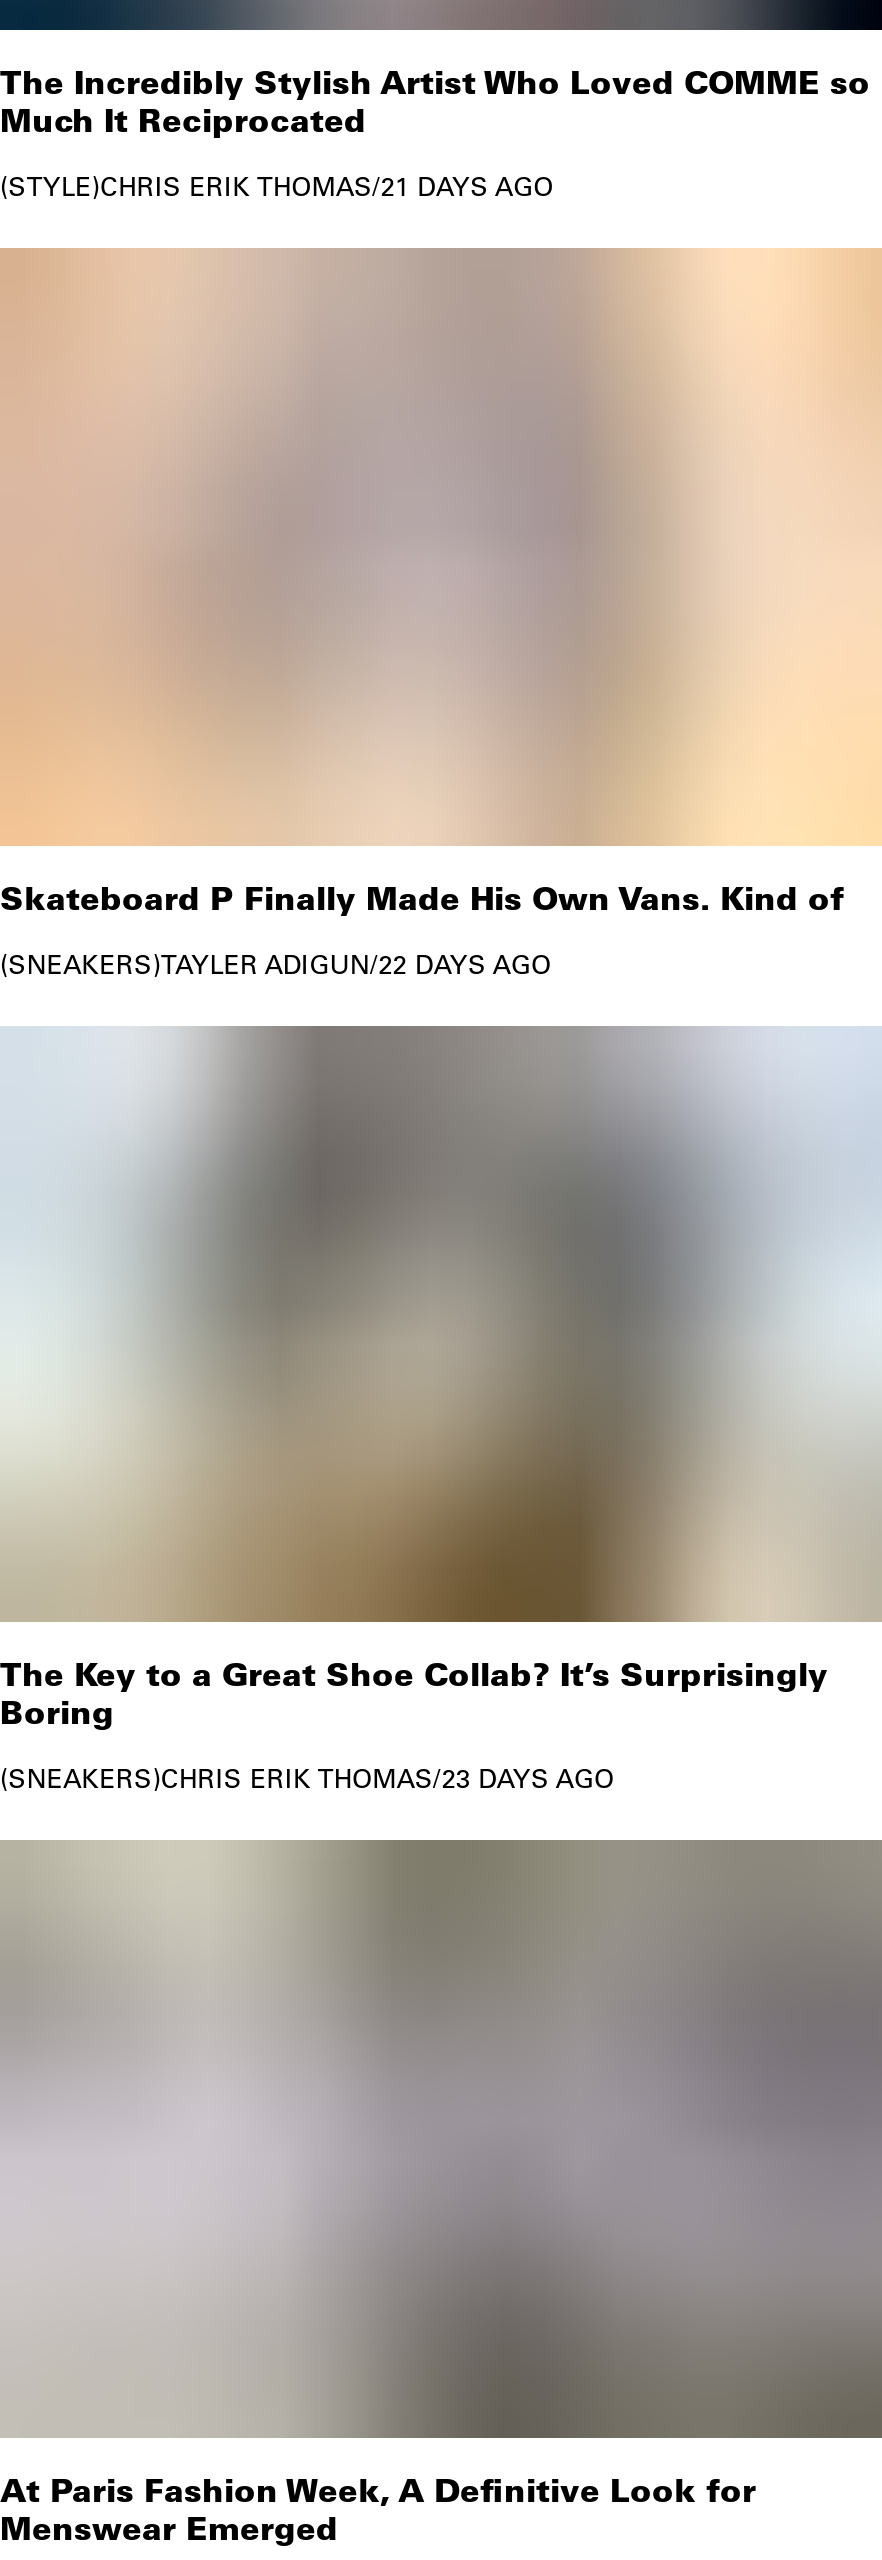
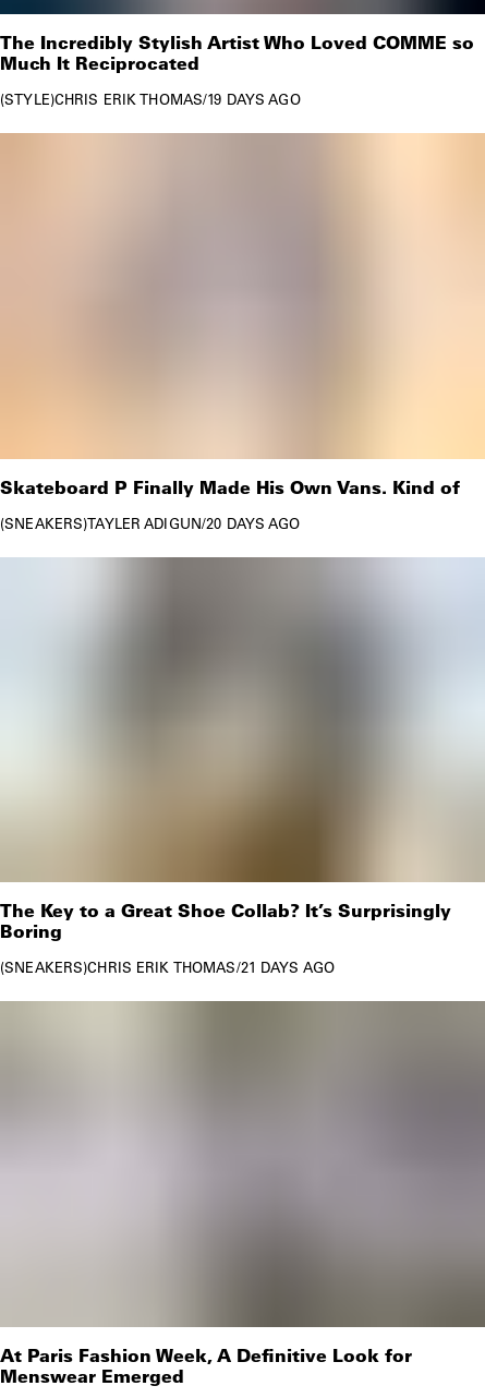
[8,168,553,202] STYLE CHRIS ERIK THOMAS/21 DAYS AGO -> [4,89,300,108] STYLE CHRIS ERIK THOMAS/19 DAYS AGO
[8,945,551,979] SNEAKERS TAYLER ADIGUN/22 DAYS AGO -> [4,513,300,532] SNEAKERS TAYLER ADIGUN/20 DAYS AGO
[8,1761,614,1795] SNEAKERS CHRIS ERIK THOMAS/23 DAYS AGO -> [4,958,335,976] SNEAKERS CHRIS ERIK THOMAS/21 DAYS AGO

